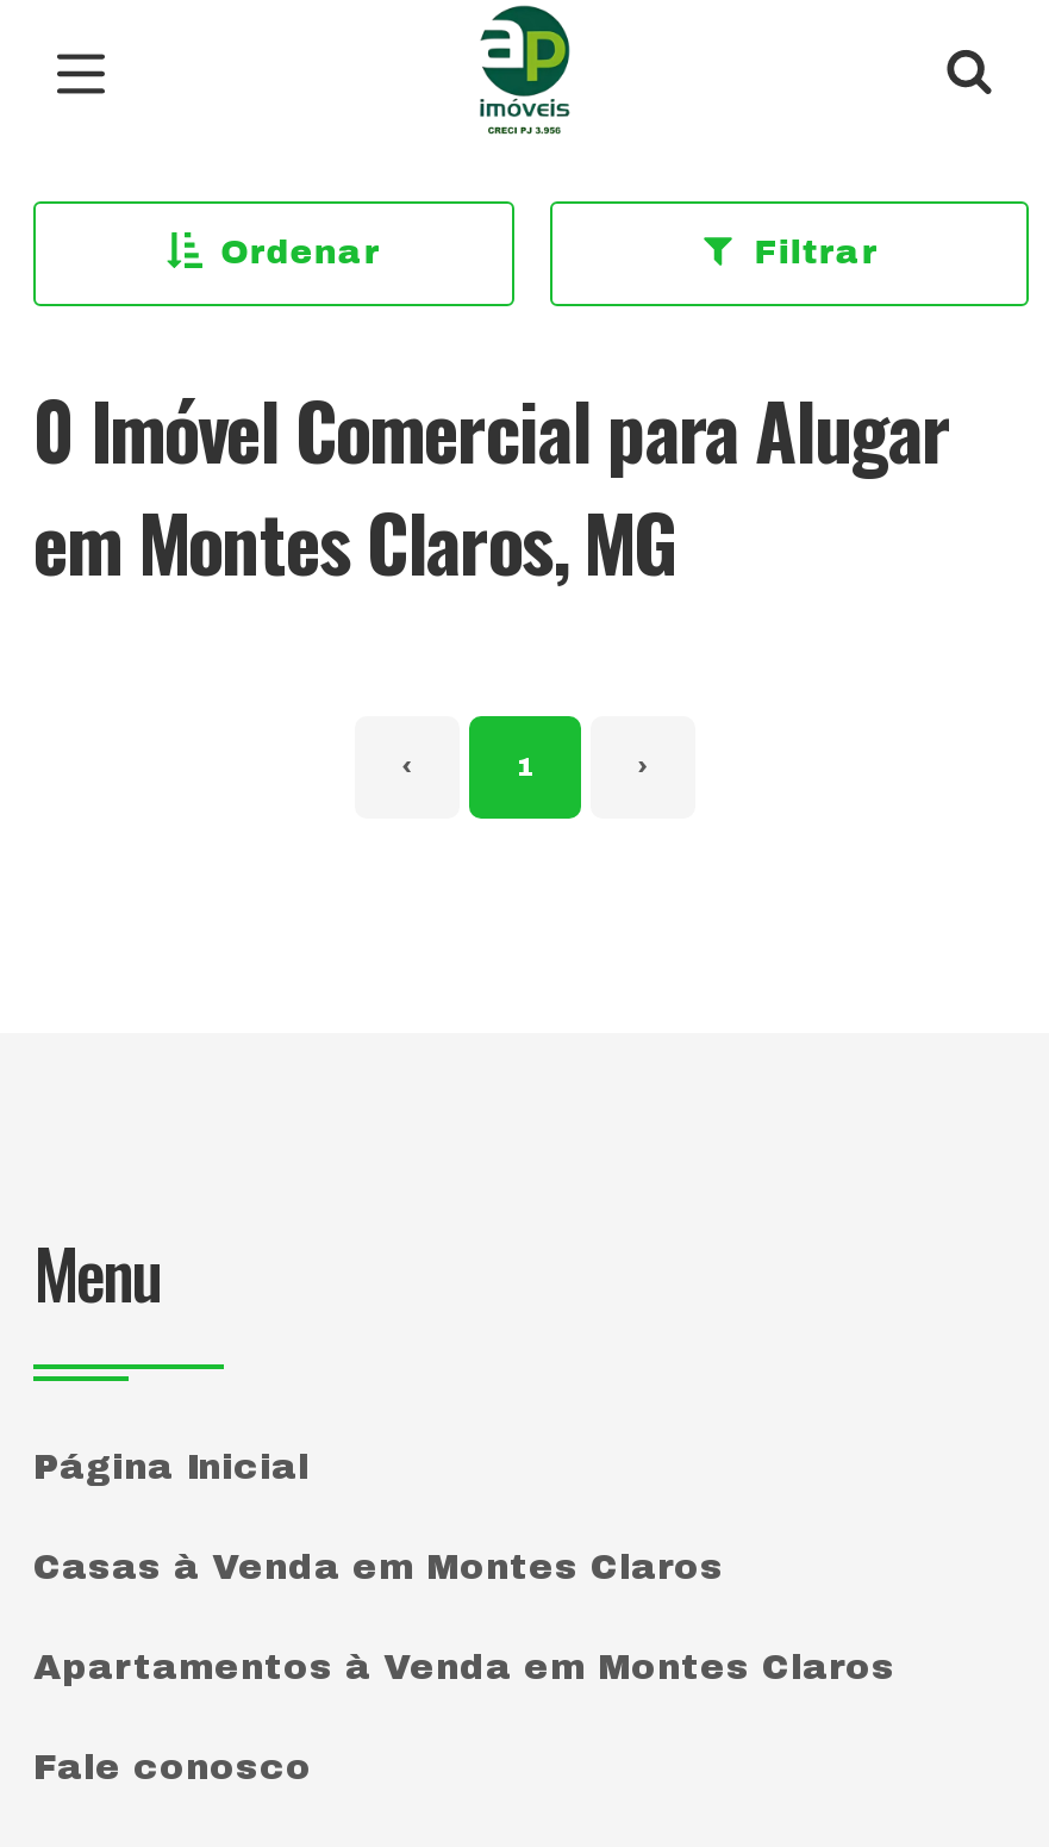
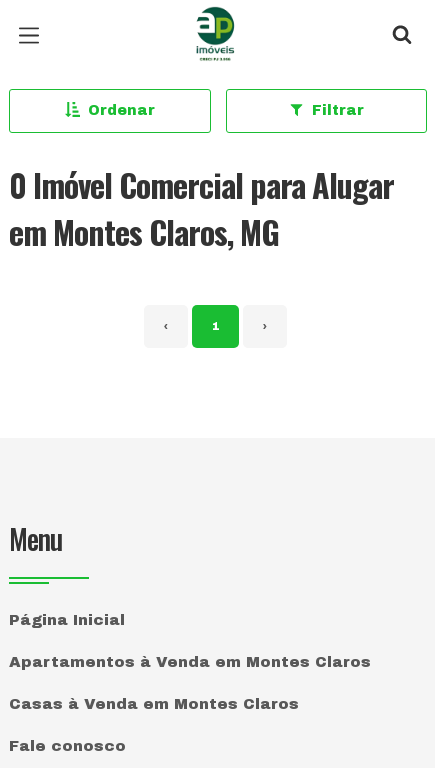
moved [33,1548,724,1586] -> [9,696,299,712]: Casas à Venda em Montes Claros
moved [33,1648,895,1686] -> [9,654,371,670]: Apartamentos à Venda em Montes Claros

